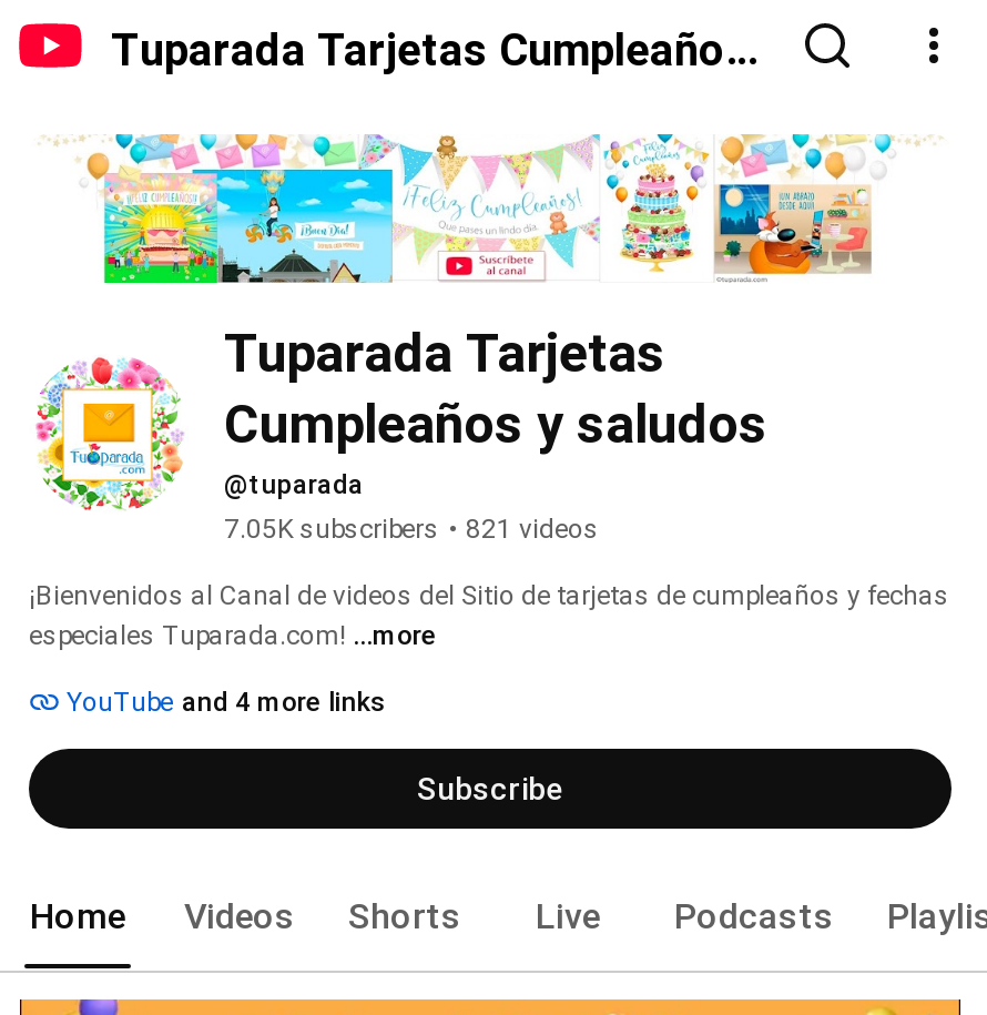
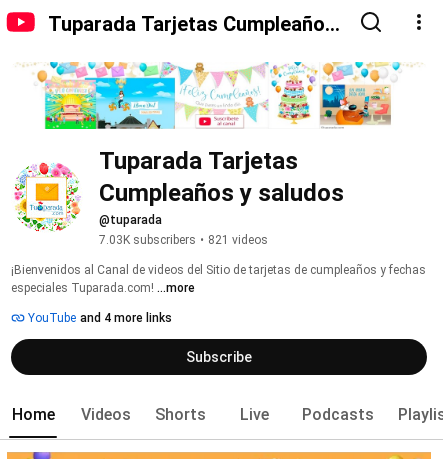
[224,514,599,545] 7.05K subscribers • 821 videos -> [99,233,268,247] 7.03K subscribers • 821 videos

